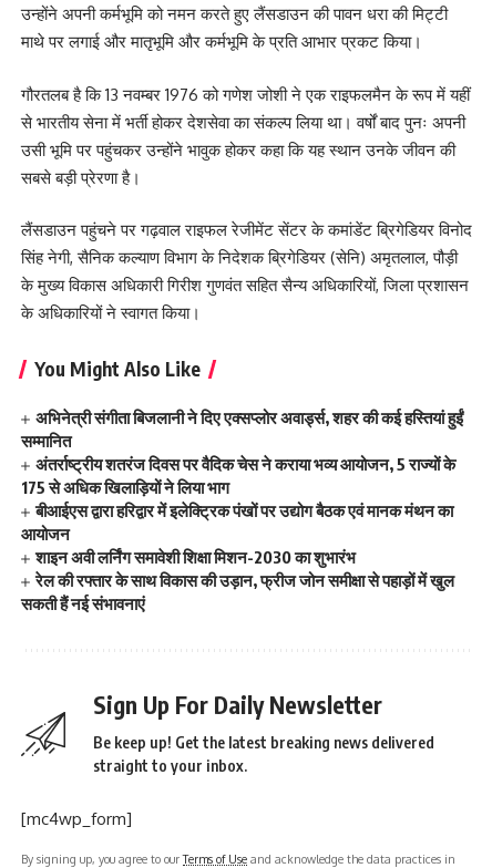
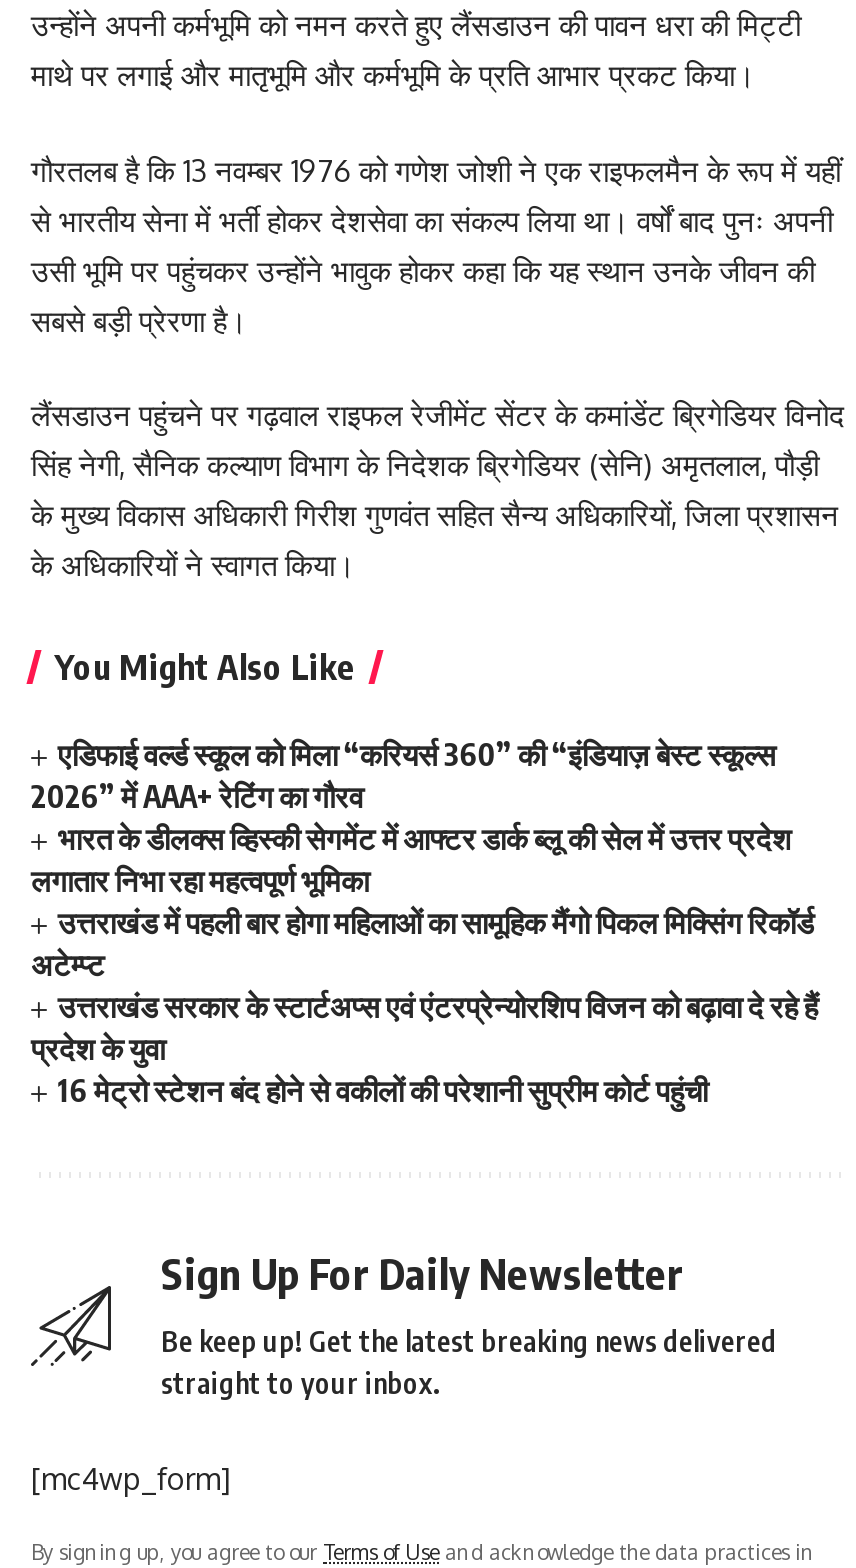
[21,408,464,613] अभिनेत्री संगीता बिजलानी ने दिए एक्सप्लोर अवार्ड्स, शहर की कई हस्तियां हुईं | सम्मानित | अंतर्राष्ट्रीय शतरंज दिवस पर वैदिक चेस ने कराया भव्य आयोजन, 5 राज्यों के | 175 से अधिक खिलाड़ियों ने लिया भाग | बीआईएस द्वारा हरिद्वार में इलेक्ट्रिक पंखों पर उद्योग बैठक एवं मानक मंथन का | आयोजन | शाइन अवी लर्निंग समावेशी शिक्षा मिशन-2030 का शुभारंभ | रेल की रफ्तार के साथ विकास की उड़ान, फ्रीज जोन समीक्षा से पहाड़ों में खुल | सकती हैं नई संभावनाएं -> [31,736,818,1108] एडिफाई वर्ल्ड स्कूल को मिला “करियर्स 360” की “इंडियाज़ बेस्ट स्कूल्स | 2026” में AAA+ रेटिंग का गौरव | भारत के डीलक्स व्हिस्की सेगमेंट में आफ्टर डार्क ब्लू की सेल में उत्तर प्रदेश | लगातार निभा रहा महत्वपूर्ण भूमिका | उत्तराखंड में पहली बार होगा महिलाओं का सामूहिक मैंगो पिकल मिक्सिंग रिकॉर्ड | अटेम्प्ट | उत्तराखंड सरकार के स्टार्टअप्स एवं एंटरप्रेन्योरशिप विजन को बढ़ावा दे रहे हैं | प्रदेश के युवा | 16 मेट्रो स्टेशन बंद होने से वकीलों की परेशानी सुप्रीम कोर्ट पहुंची

